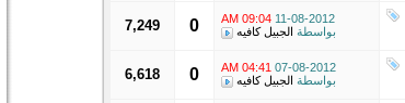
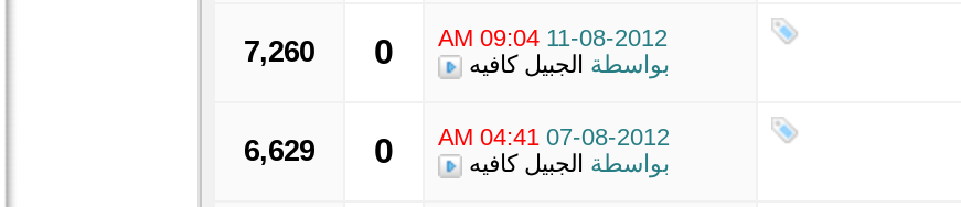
[125,16,199,35] 7,249 0 -> [244,33,394,70] 7,260 0
[125,65,199,83] 6,618 0 -> [244,132,394,170] 6,629 0

